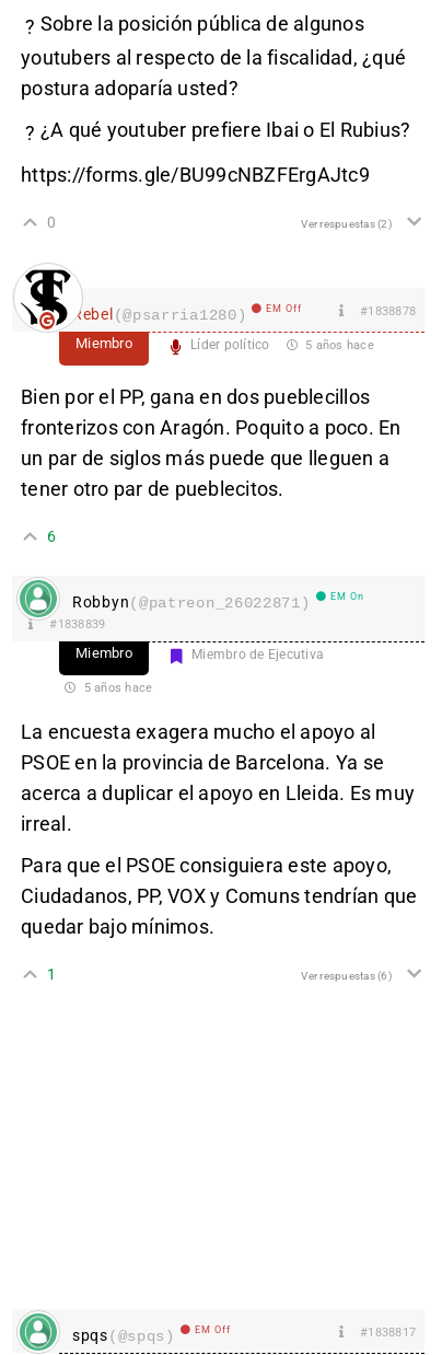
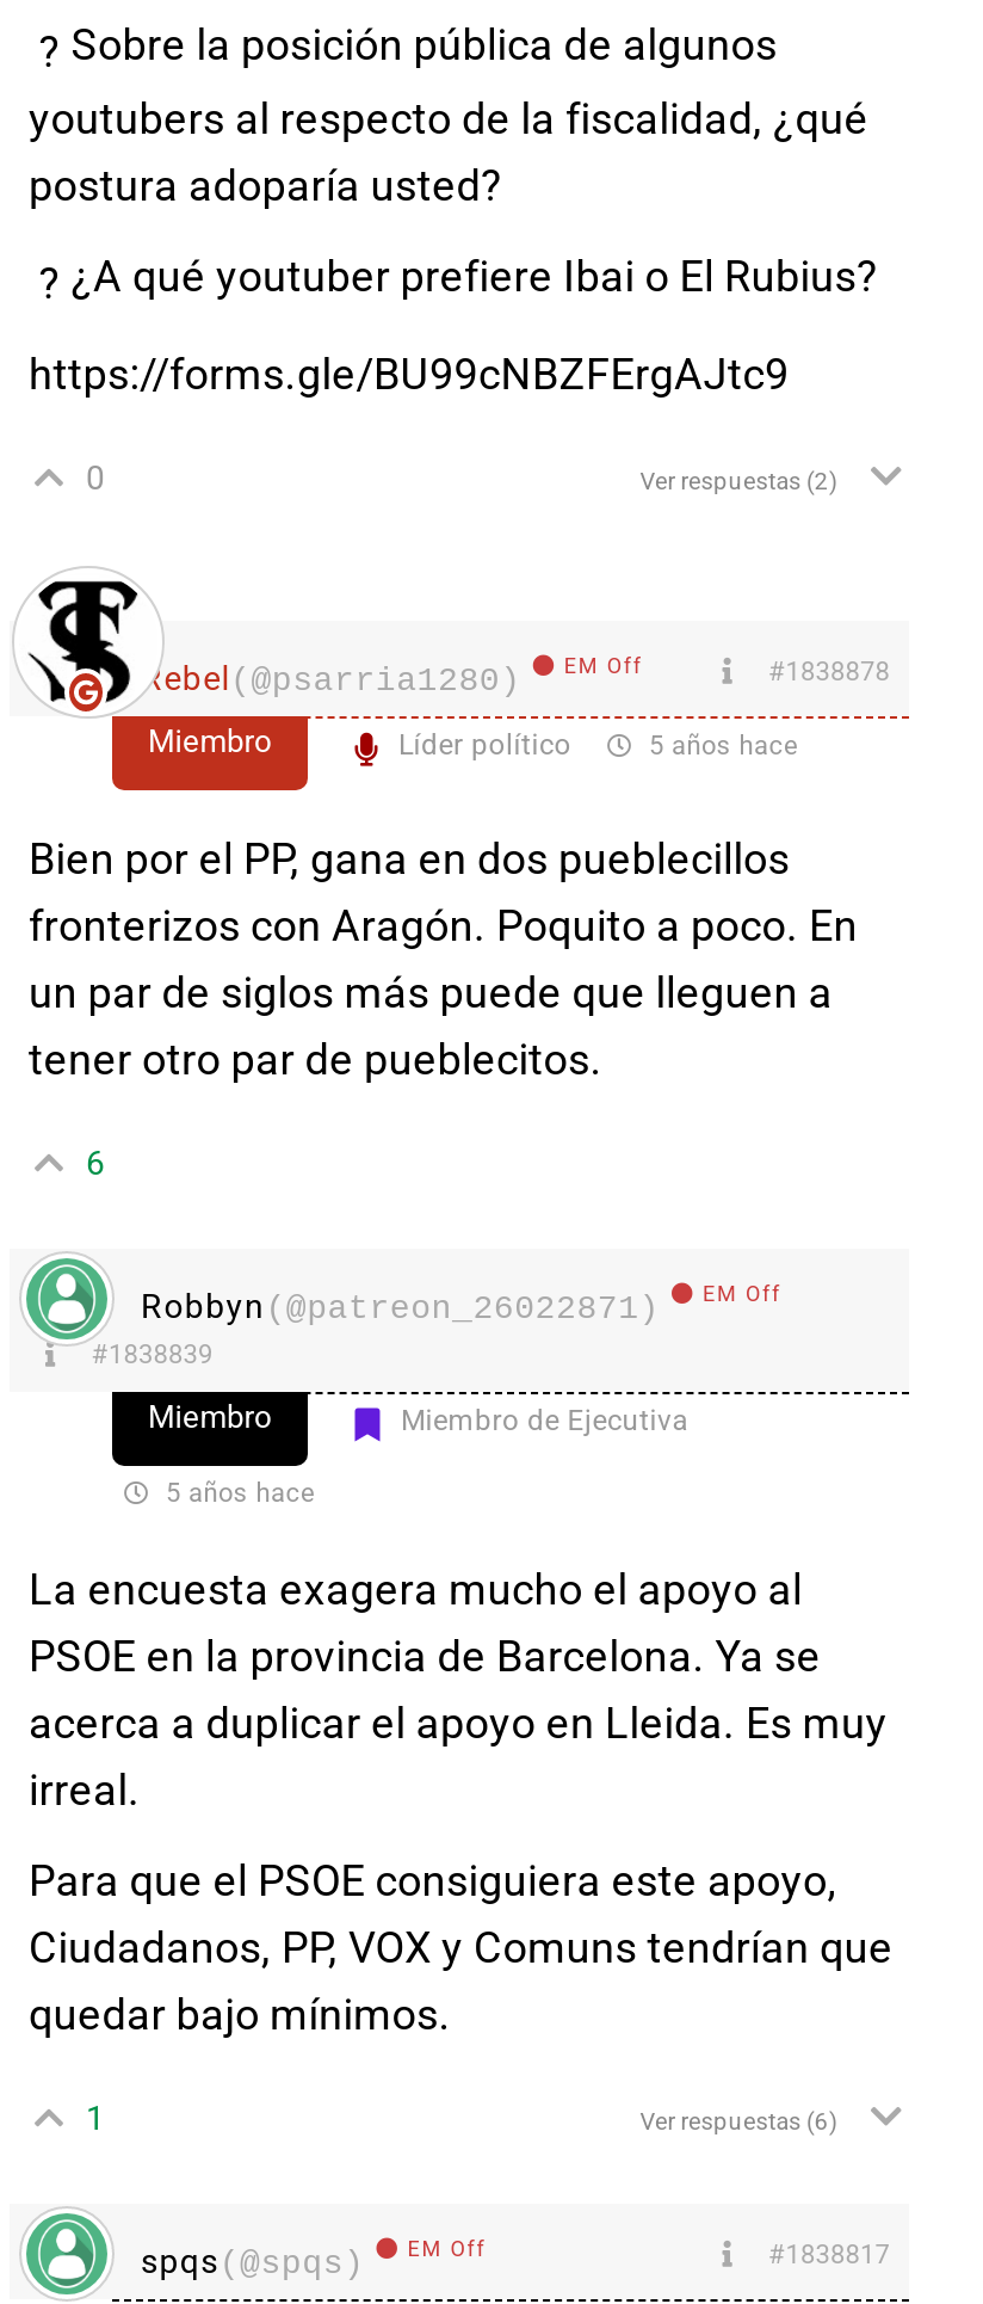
[330,590,364,601] EM On -> [703,1281,781,1305] EM Off

